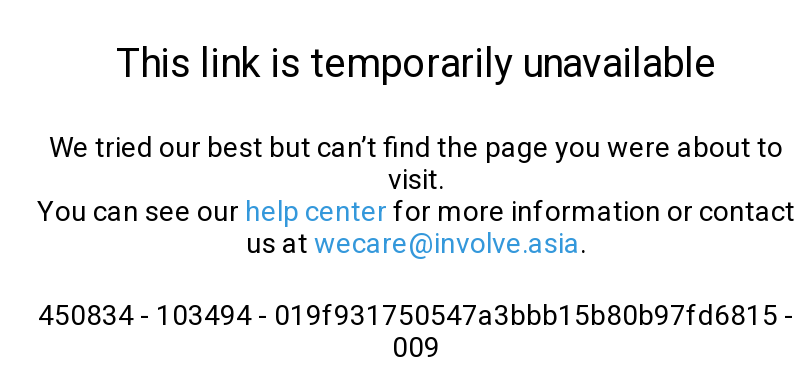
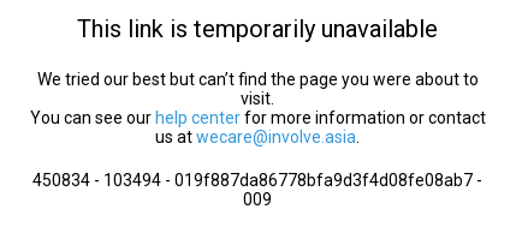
[38,299,794,331] 450834 - 103494 - 019f931750547a3bbb15b80b97fd6815 - -> [32,171,482,190] 450834 - 103494 - 019f887da86778bfa9d3f4d08fe08ab7 -

